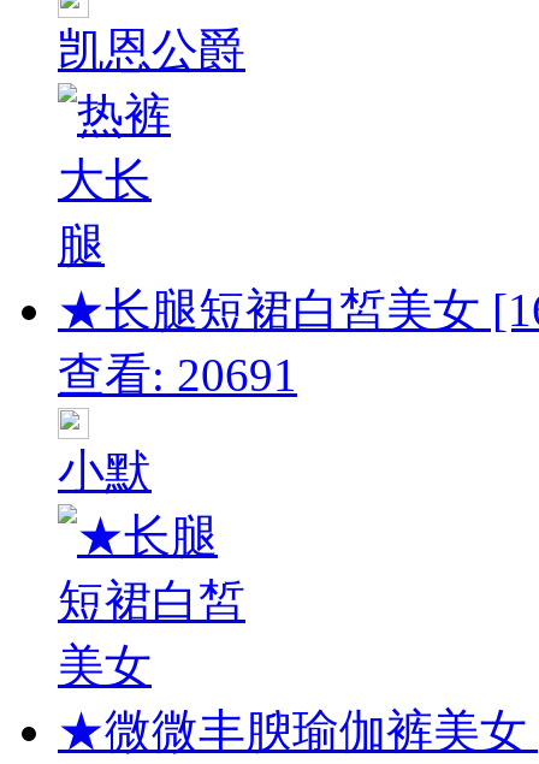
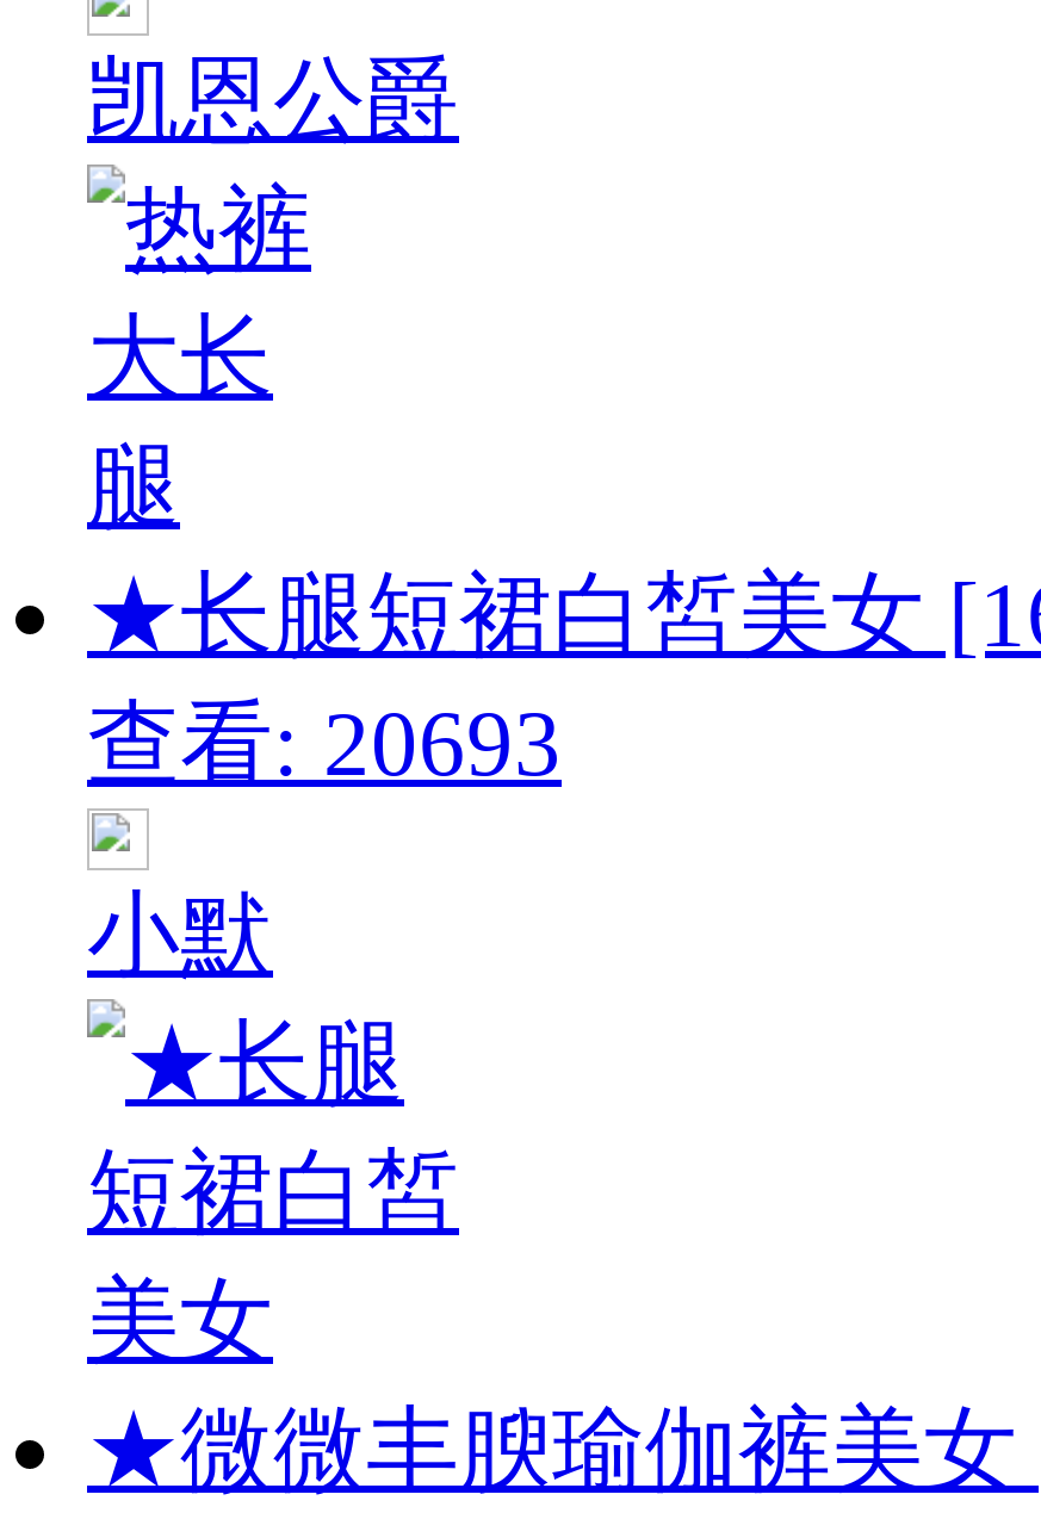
[58,349,297,400] 查看: 20691 -> [87,691,562,794] 查看: 20693

